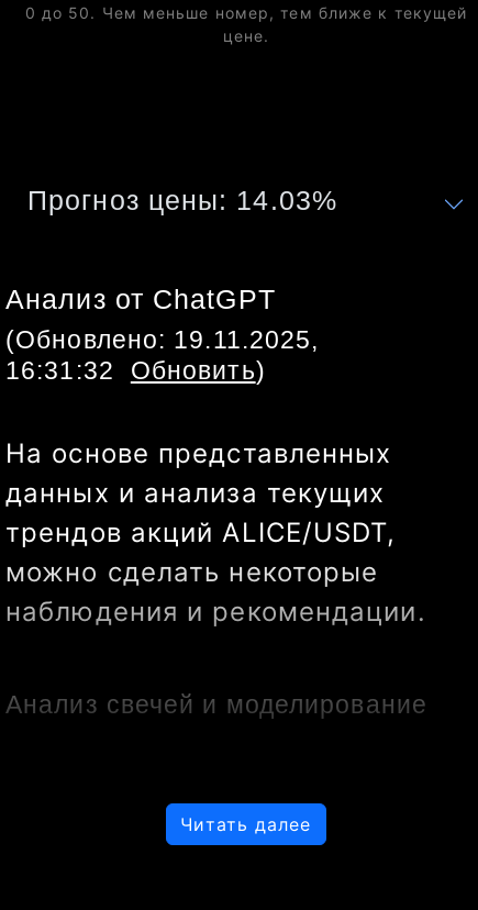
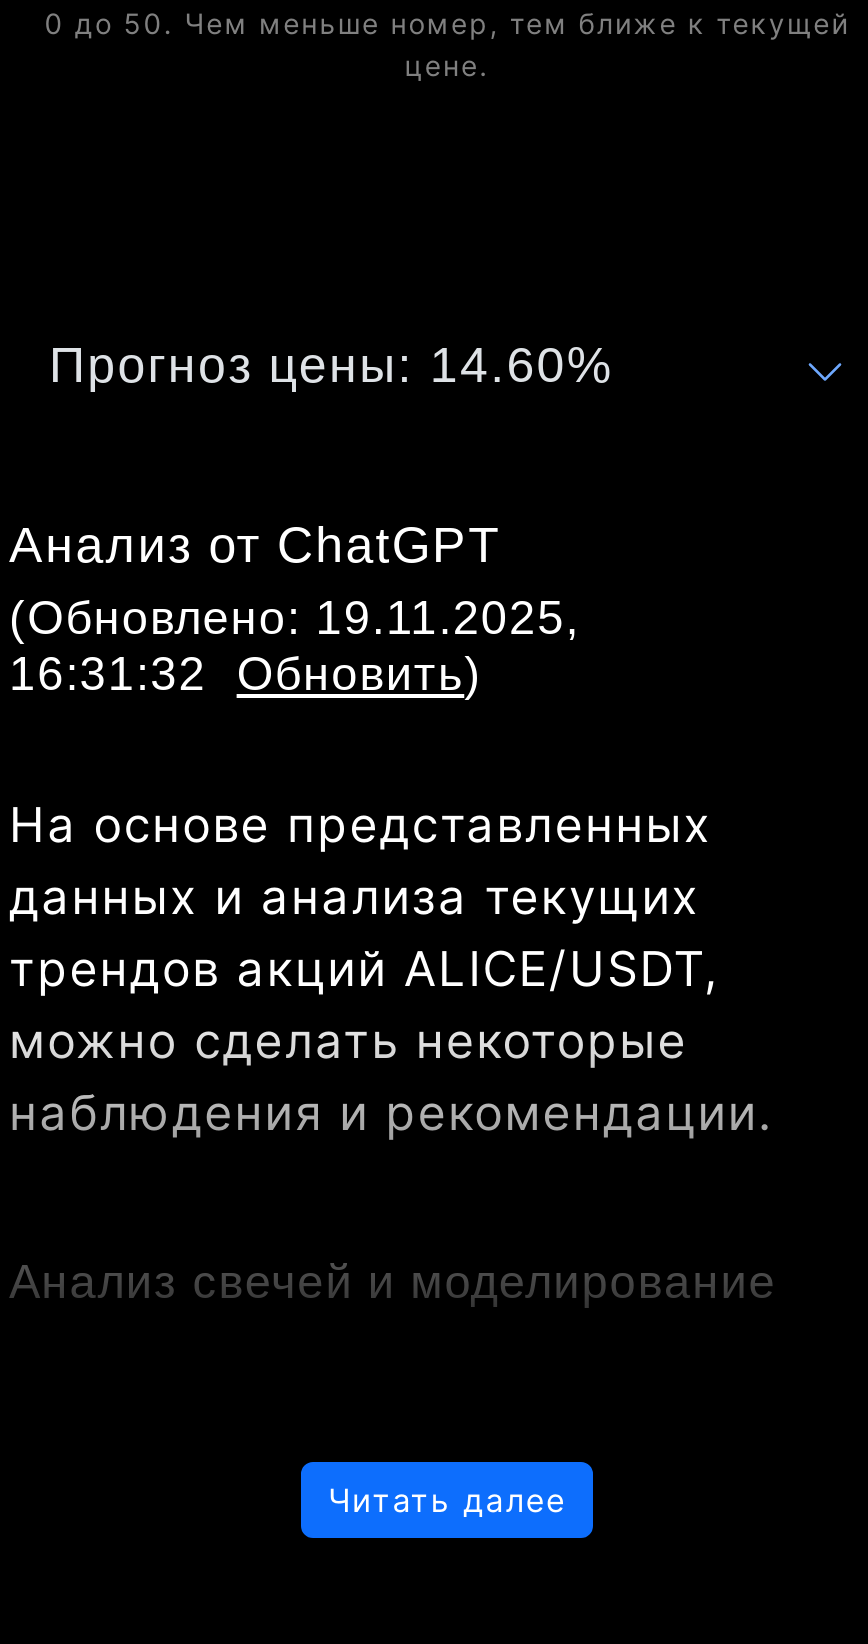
[27,185,337,215] Прогноз цены: 14.03% -> [49,336,613,392] Прогноз цены: 14.60%

